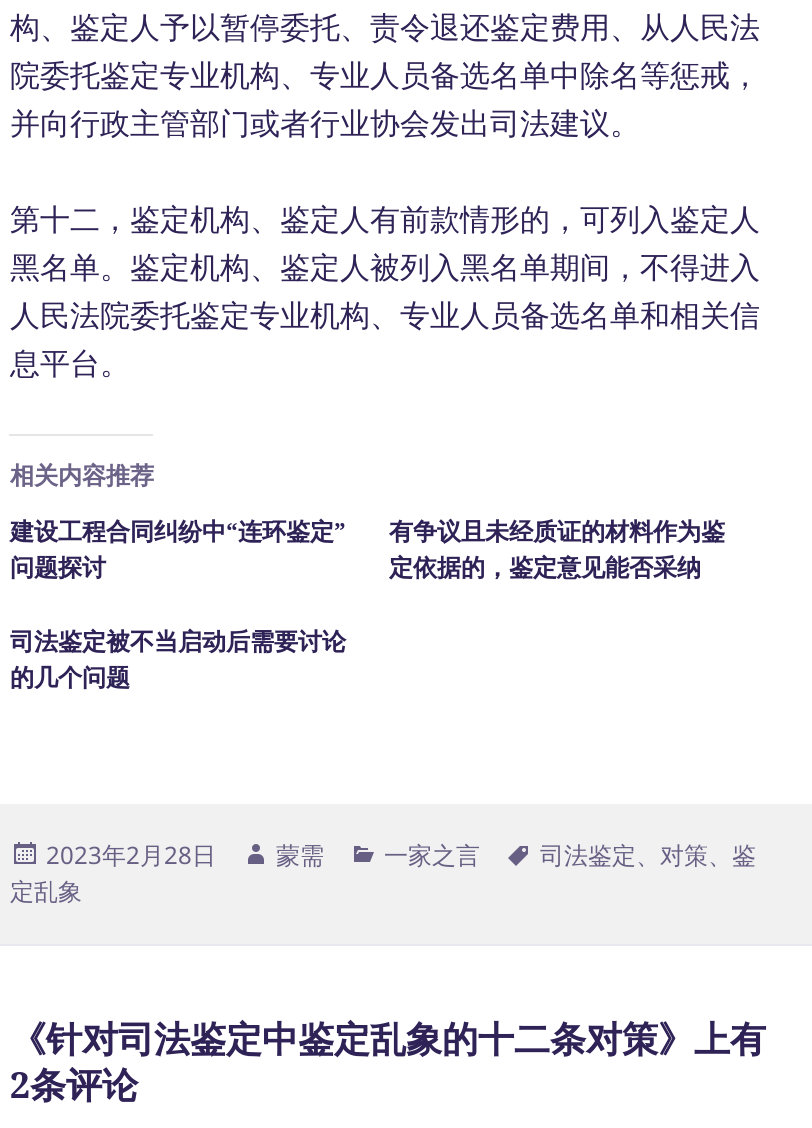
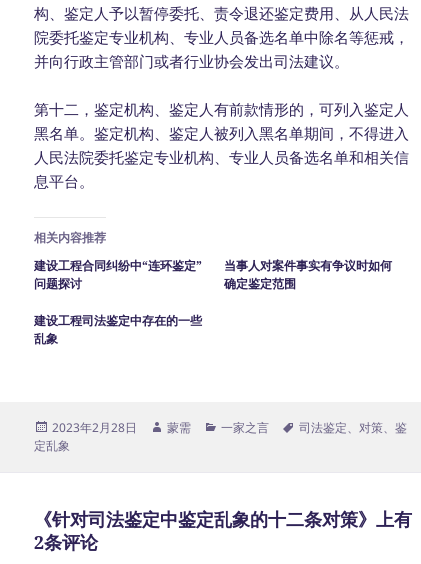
[389,514,725,584] 有争议且未经质证的材料作为鉴 | 定依据的，鉴定意见能否采纳 -> [224,257,392,292] 当事人对案件事实有争议时如何 | 确定鉴定范围
[10,624,346,694] 司法鉴定被不当启动后需要讨论 | 的几个问题 -> [34,312,202,347] 建设工程司法鉴定中存在的一些 | 乱象

